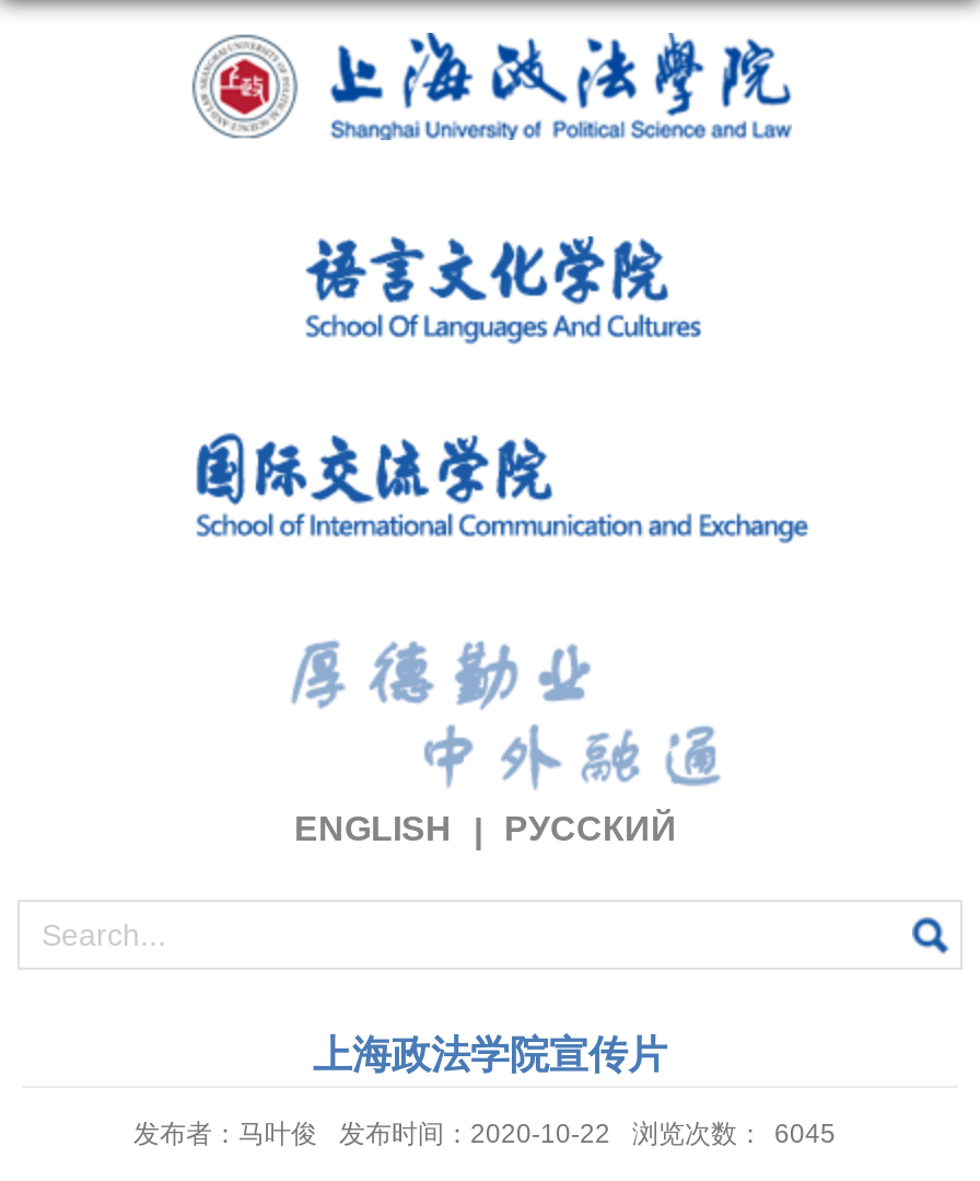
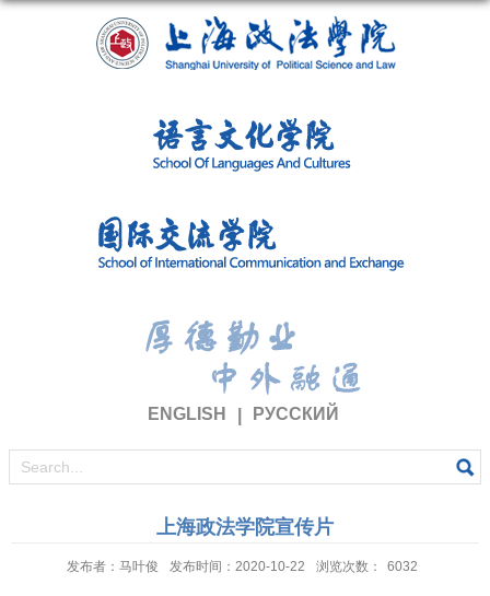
[133,1119,836,1149] 发布者：马叶俊 发布时间：2020-10-22 浏览次数： 6045 -> [67,559,418,574] 发布者：马叶俊 发布时间：2020-10-22 浏览次数： 6032

